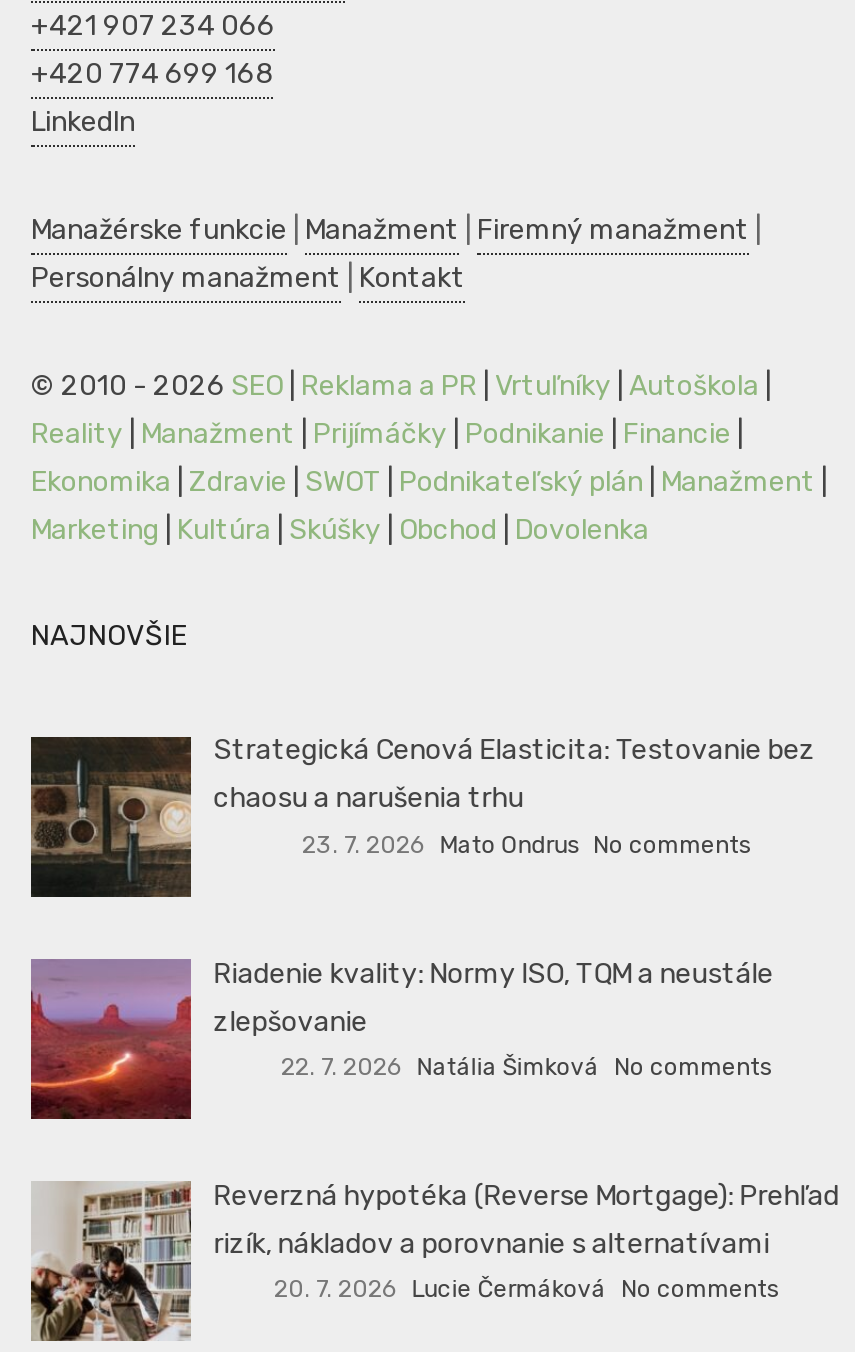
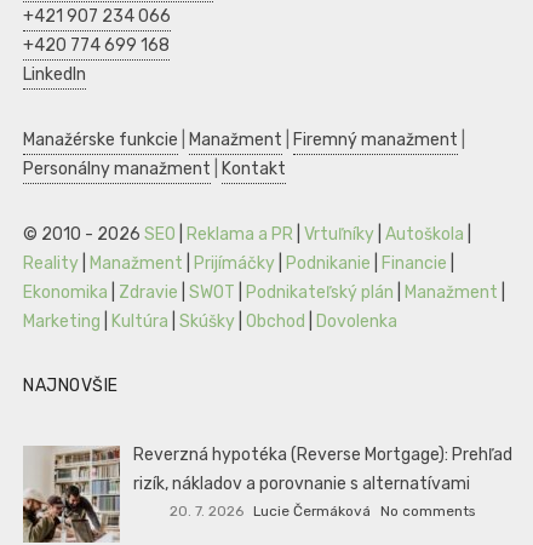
[29,734,815,900] [image] | Strategická Cenová Elasticita: Testovanie bez | chaosu a narušenia trhu | 23. 7. 2026 Mato Ondrus No comments -> none
[29,956,773,1122] [image] | Riadenie kvality: Normy ISO, TQM a neustále | zlepšovanie | 22. 7. 2026 Natália Šimková No comments -> none

